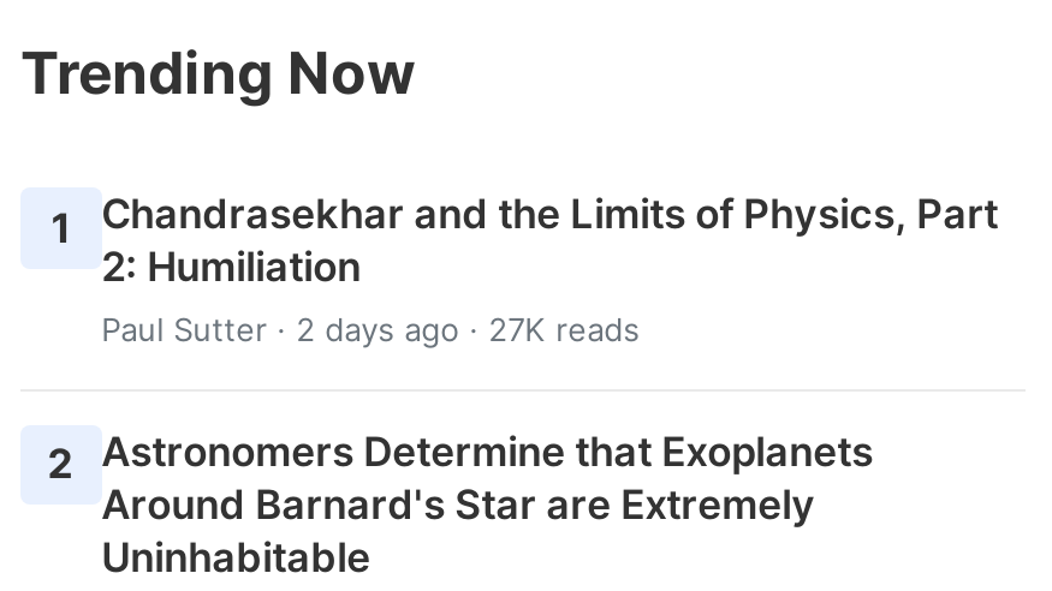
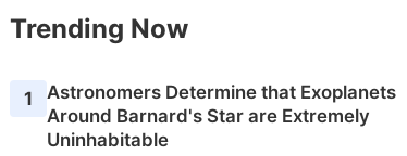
[48,191,998,489] Chandrasekhar and the Limits of Physics, Part | 2: Humiliation | Paul Sutter · 2 days ago · 27K reads | 2 Astronomers Determine that Exoplanets -> [46,82,396,103] Astronomers Determine that Exoplanets

